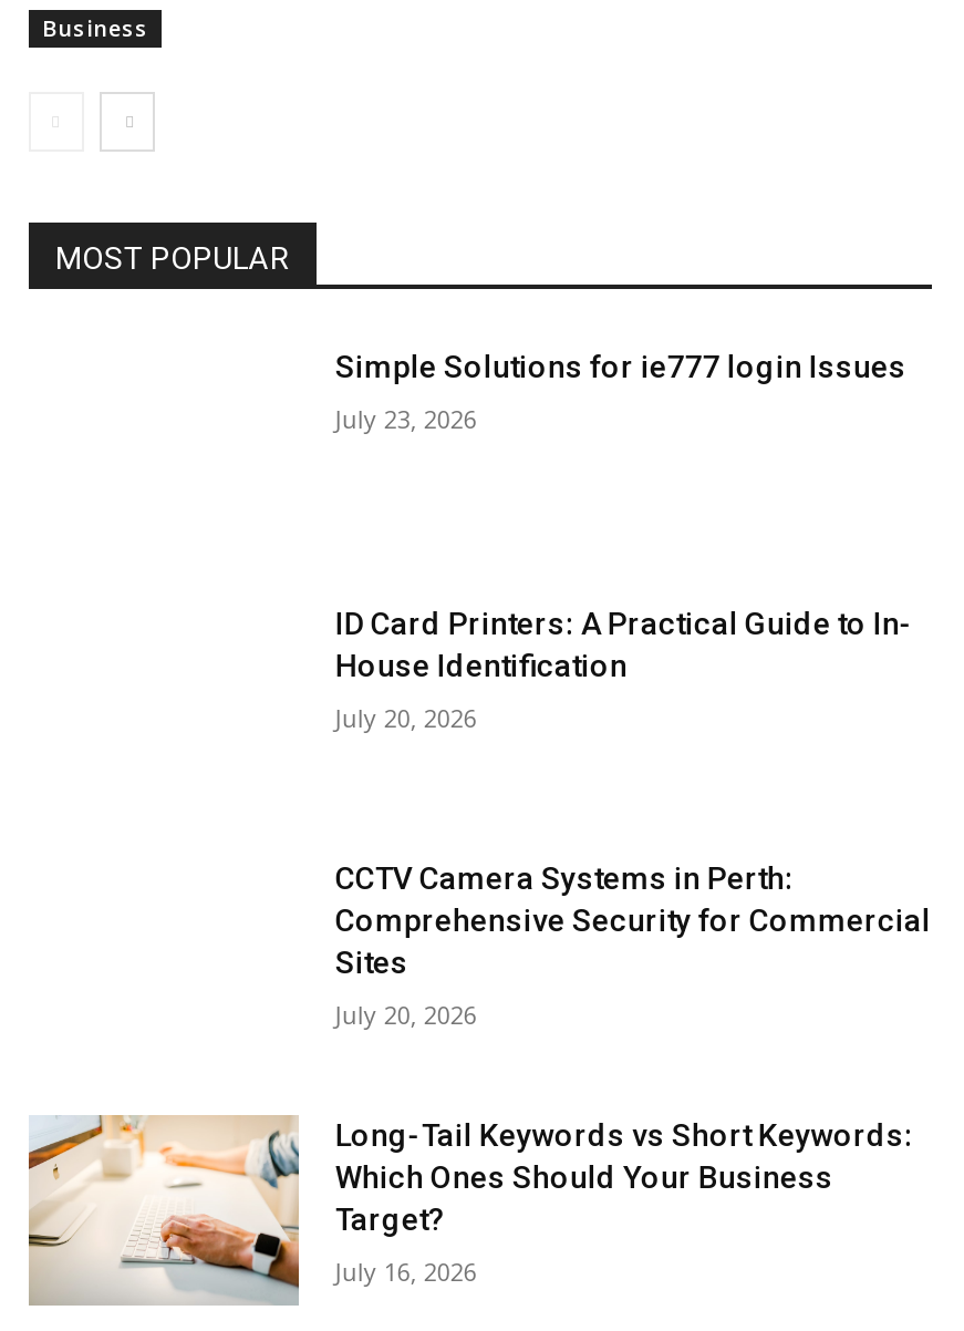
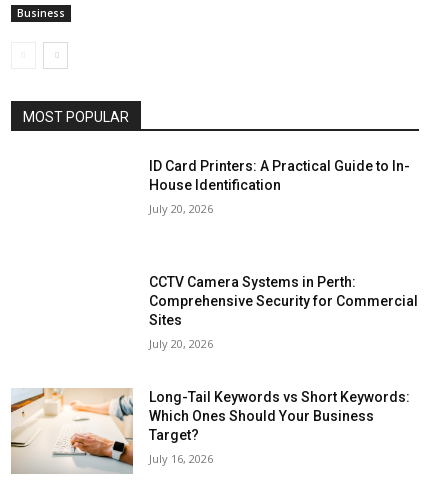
[335,349,906,435] Simple Solutions for ie777 login Issues | July 23, 2026 -> none

